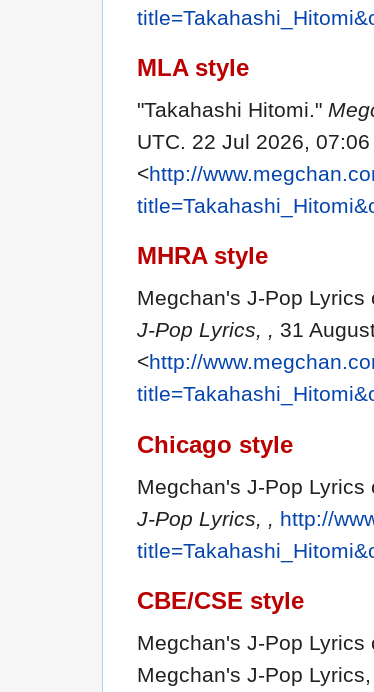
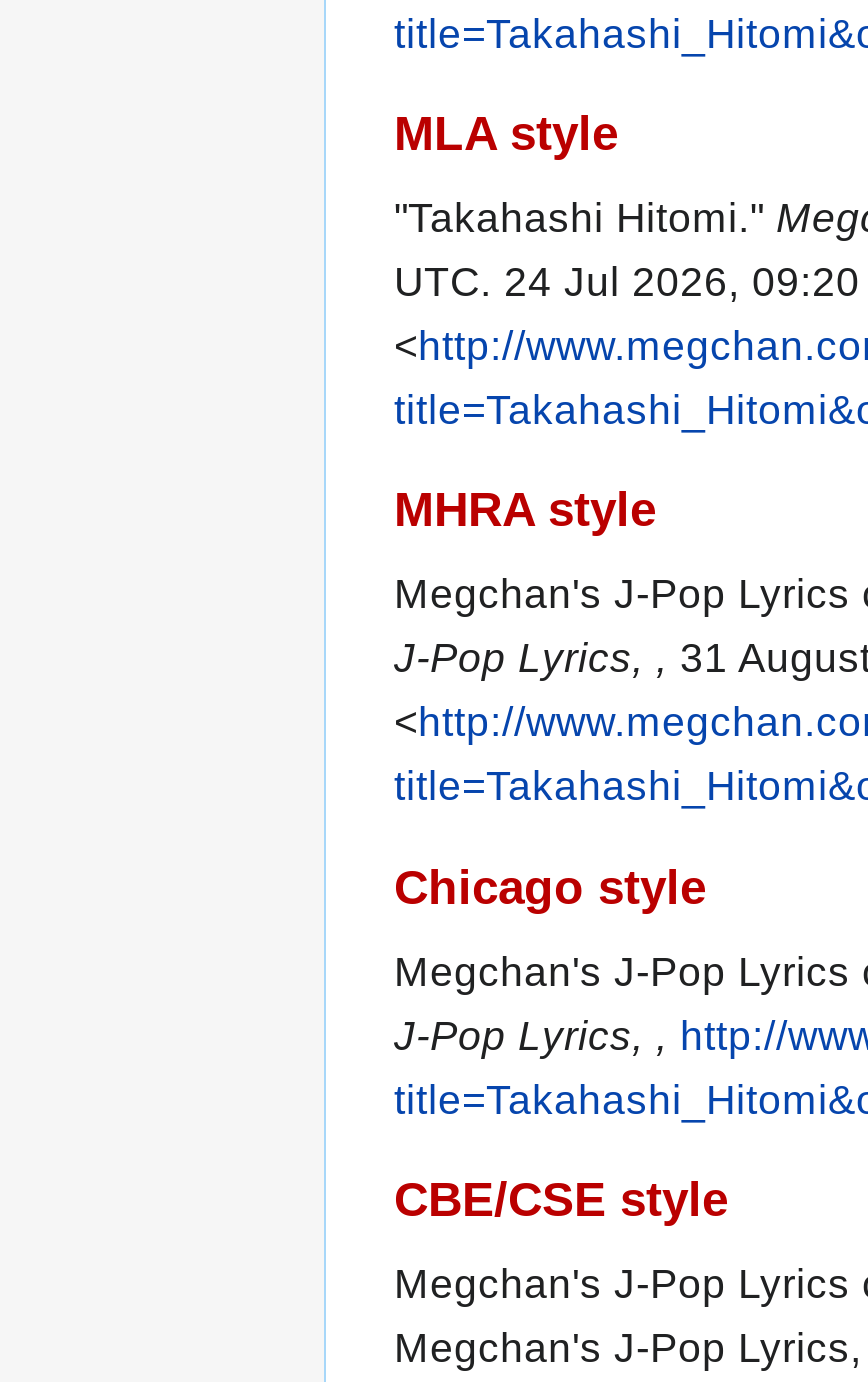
[137,130,370,153] UTC. 22 Jul 2026, 07:06 -> [394,258,860,304] UTC. 24 Jul 2026, 09:20

